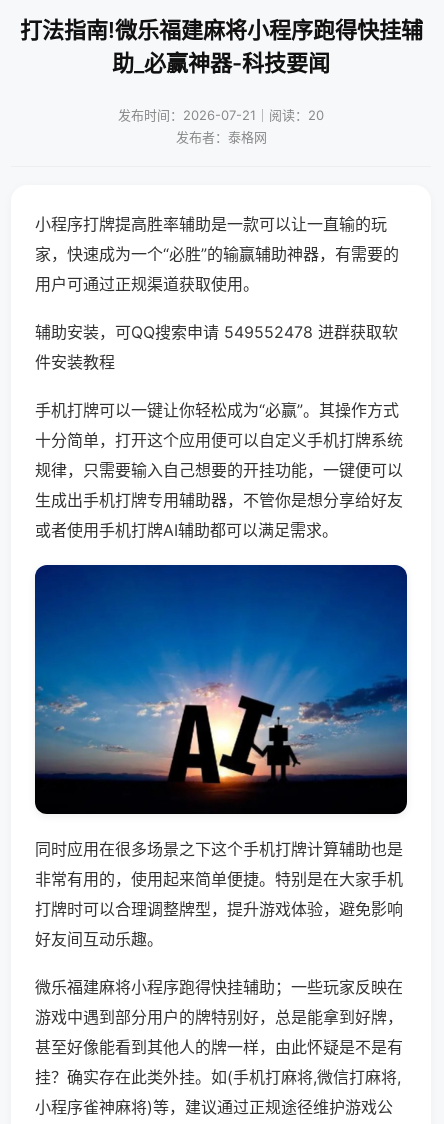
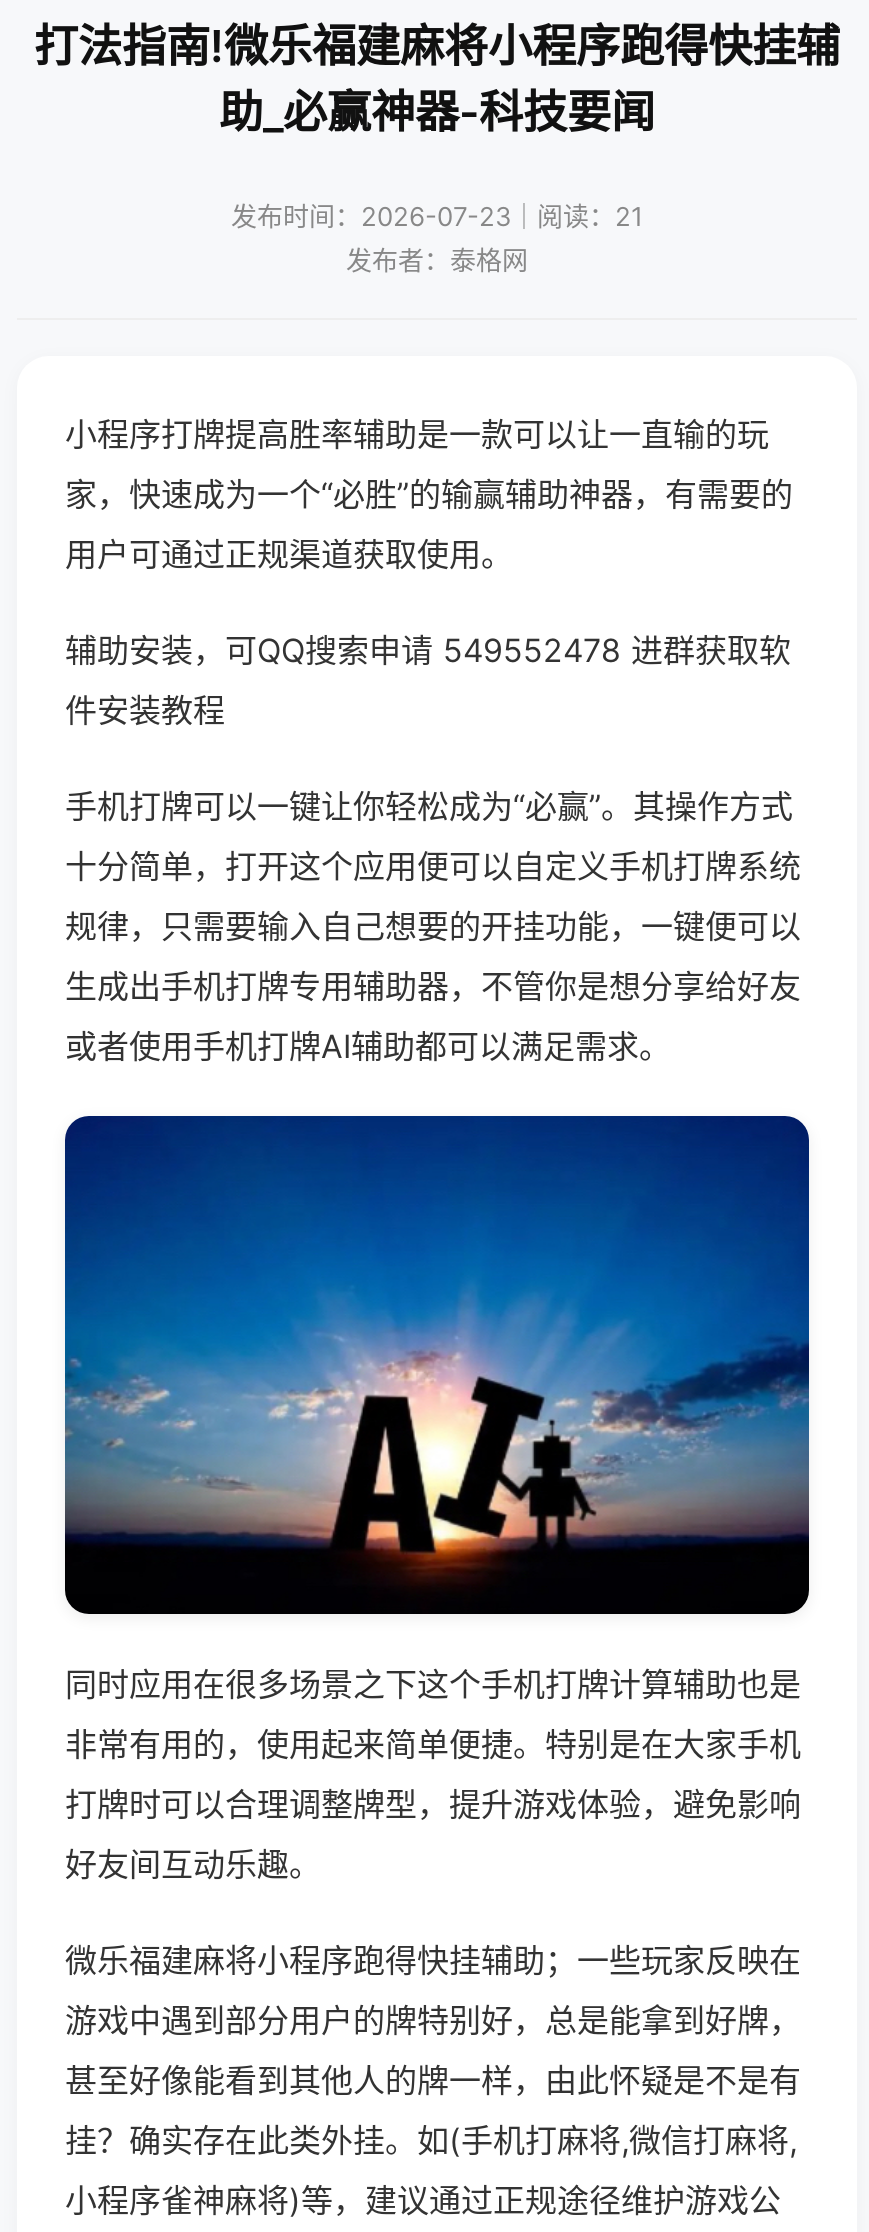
[118,107,324,123] 发布时间：2026-07-21｜阅读：20 -> [231,200,643,232] 发布时间：2026-07-23｜阅读：21

